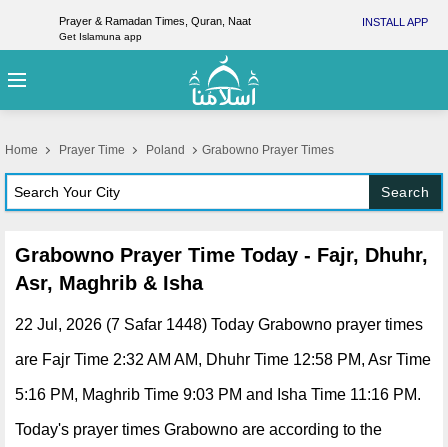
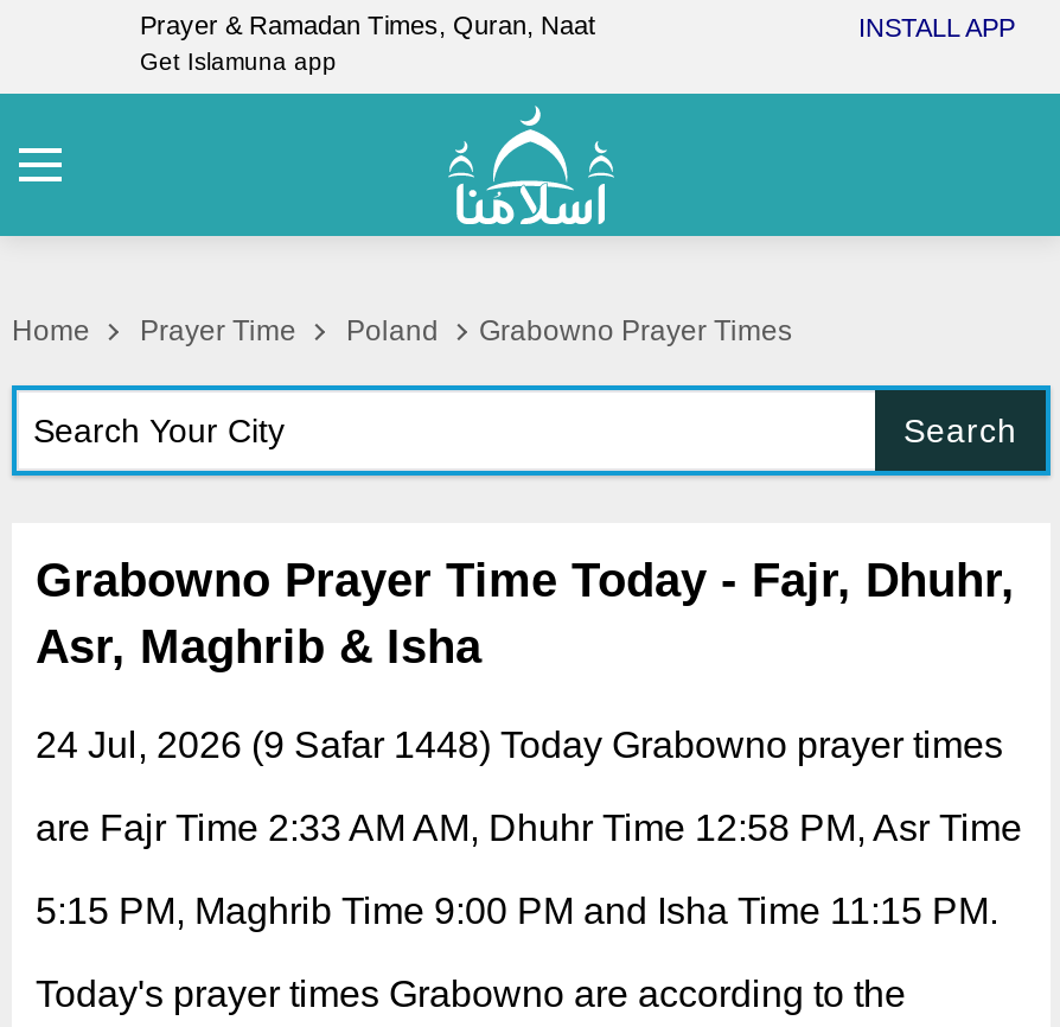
[15,316,423,333] 22 Jul, 2026 (7 Safar 1448) Today Grabowno prayer times -> [36,725,1003,765] 24 Jul, 2026 (9 Safar 1448) Today Grabowno prayer times
[15,351,431,368] are Fajr Time 2:32 AM AM, Dhuhr Time 12:58 PM, Asr Time -> [36,808,1022,848] are Fajr Time 2:33 AM AM, Dhuhr Time 12:58 PM, Asr Time
[15,386,421,403] 5:16 PM, Maghrib Time 9:03 PM and Isha Time 11:16 PM. -> [36,891,998,931] 5:15 PM, Maghrib Time 9:00 PM and Isha Time 11:15 PM.

